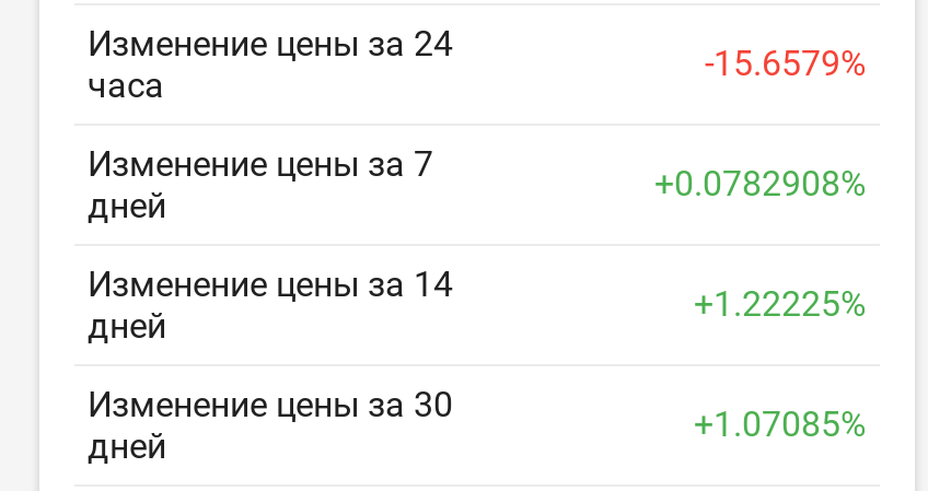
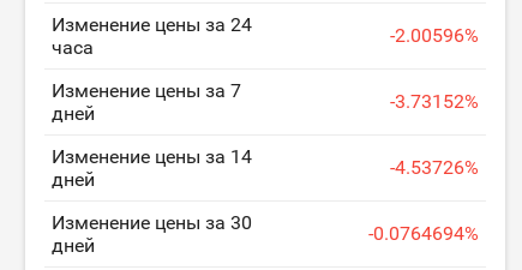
[705,42,867,83] -15.6579% -> [390,23,479,46] -2.00596%
[654,162,867,203] +0.0782908% -> [390,89,479,112] -3.73152%
[694,282,867,324] +1.22225% -> [390,155,479,178] -4.53726%
[694,402,867,444] +1.07085% -> [368,221,479,244] -0.0764694%

